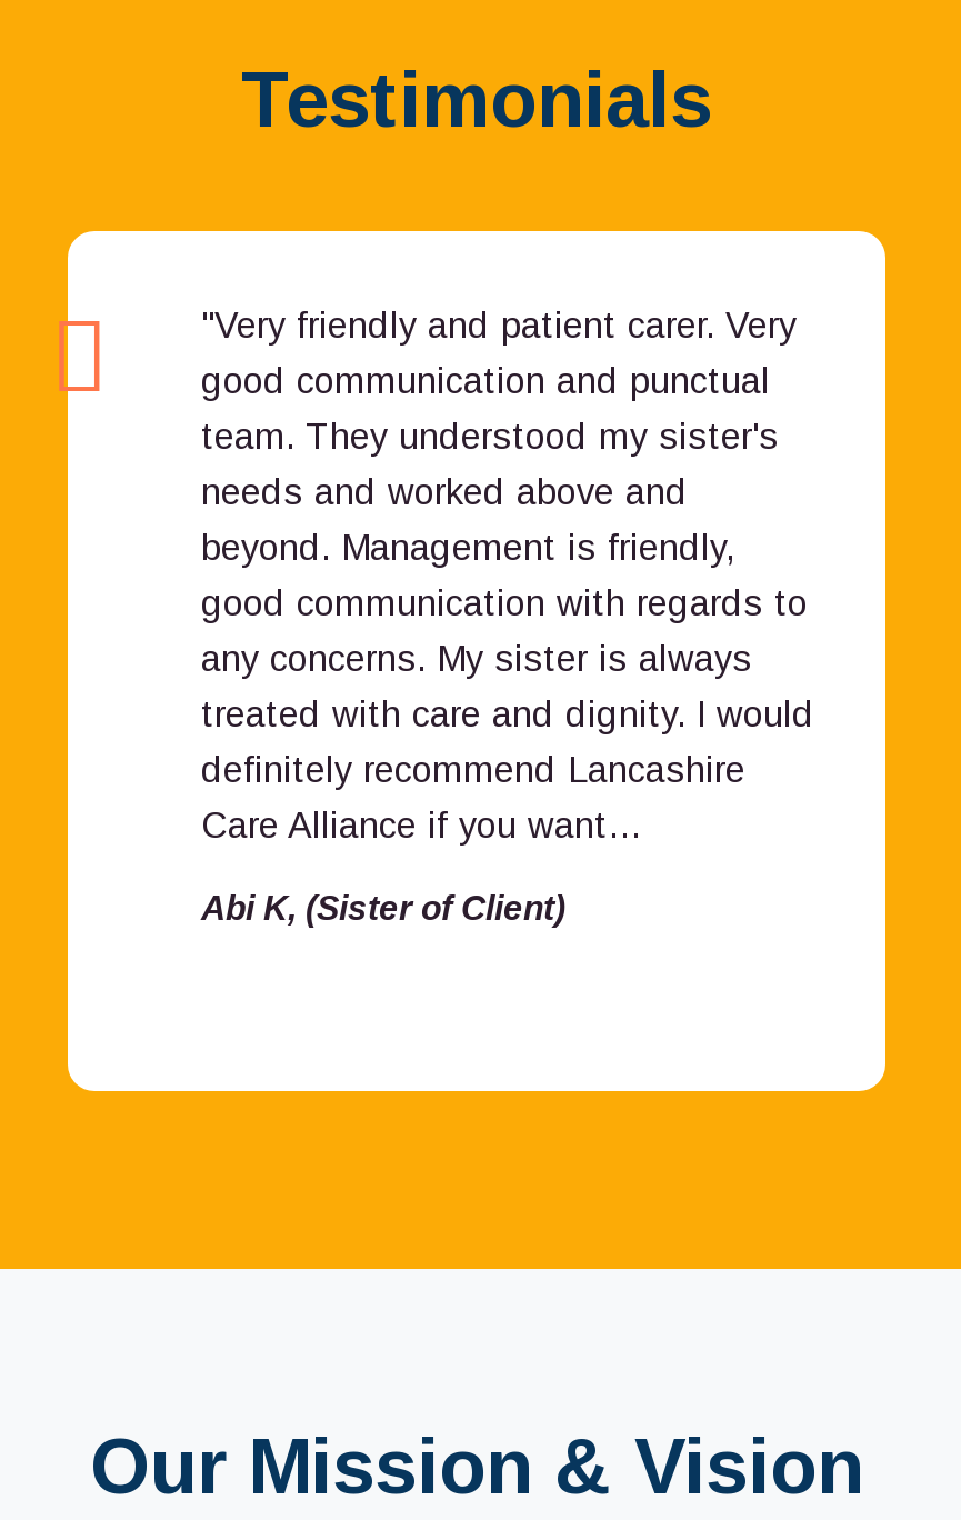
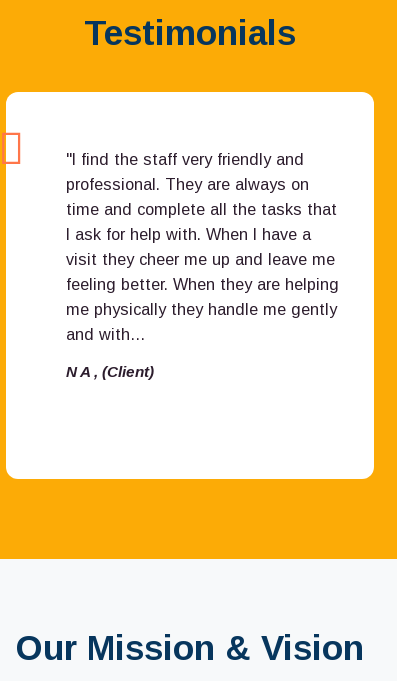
[201,306,814,846] "Very friendly and patient carer. Very | good communication and punctual | team. They understood my sister's | needs and worked above and | beyond. Management is friendly, | good communication with regards to | any concerns. My sister is always | treated with care and dignity. I would | definitely recommend Lancashire | Care Alliance if you want… -> [66,150,339,343] "I find the staff very friendly and | professional. They are always on | time and complete all the tasks that | I ask for help with. When I have a | visit they cheer me up and leave me | feeling better. When they are helping | me physically they handle me gently | and with…
[201,890,565,928] Abi K, (Sister of Client) -> [66,363,154,380] N A, (Client)

